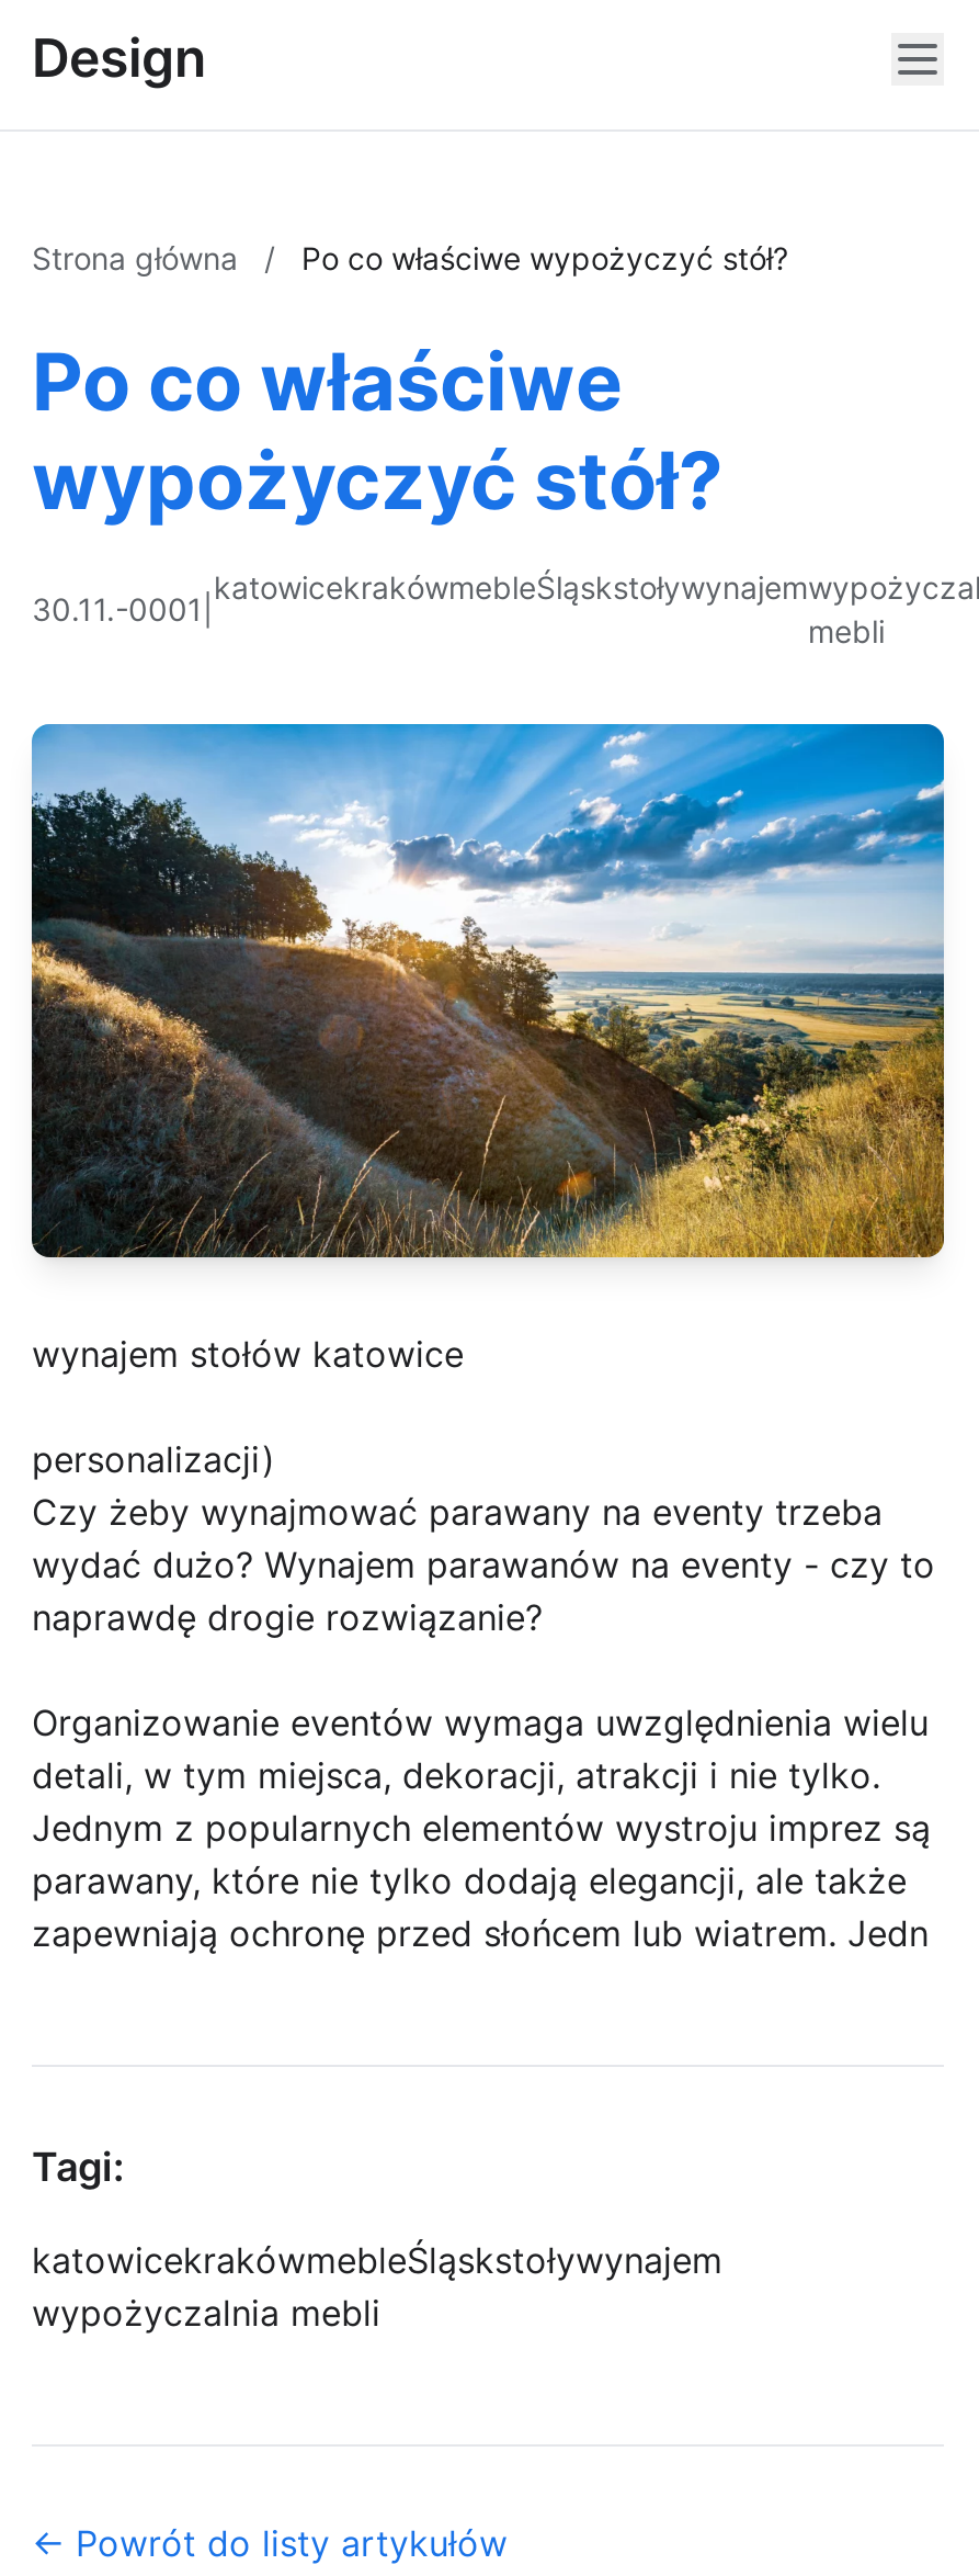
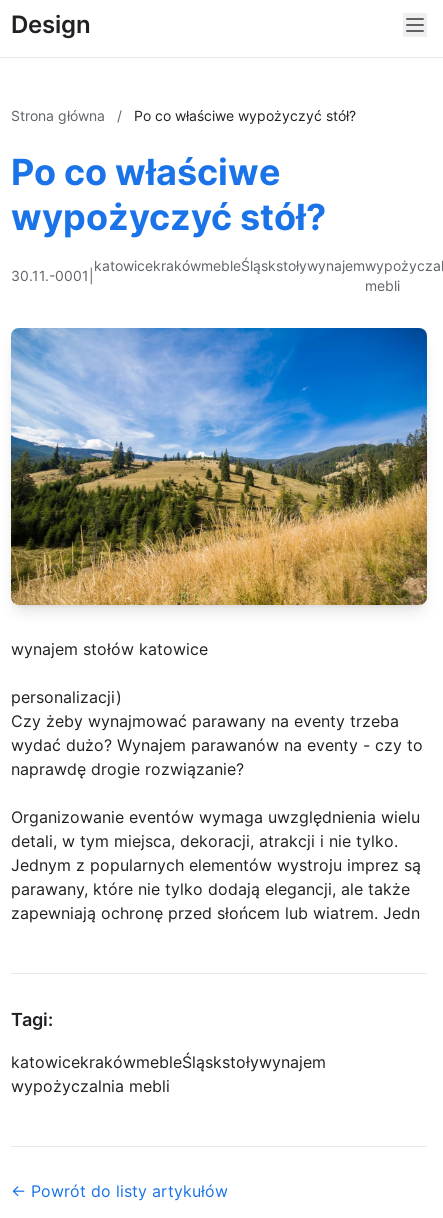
[30,722,946,1259] [image] -> [10,328,428,606] [image]

